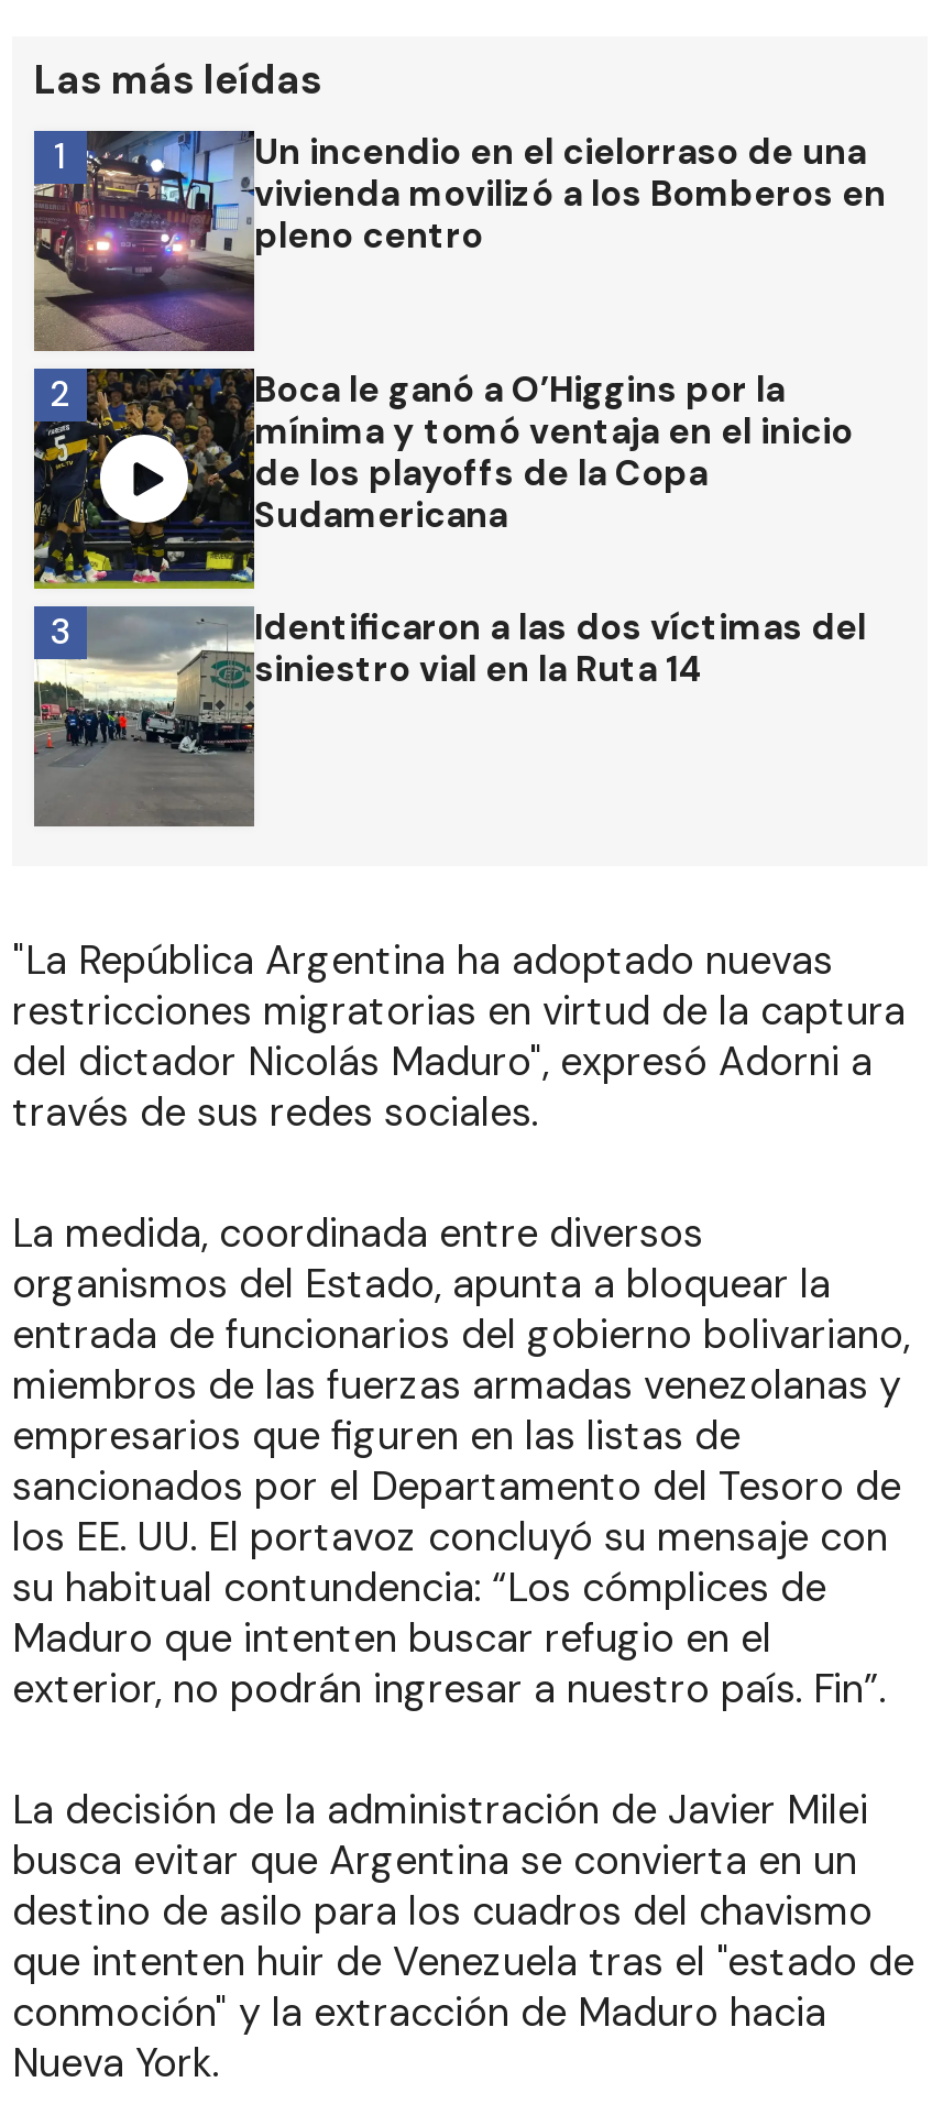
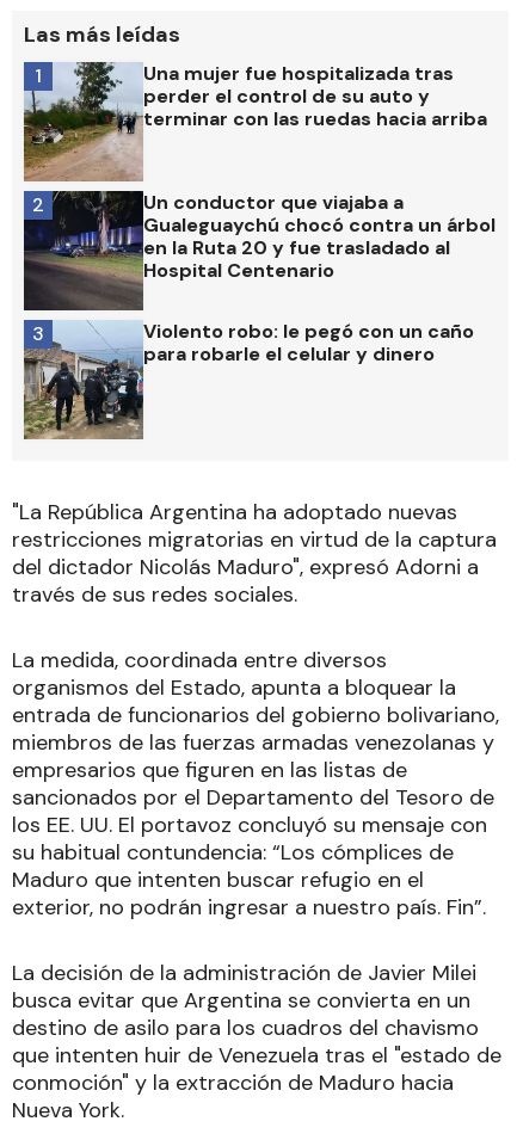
[32,129,886,353] [image] | Un incendio en el cielorraso de una | vivienda movilizó a los Bomberos en | pleno centro -> [24,61,487,183] [image] | Una mujer fue hospitalizada tras | perder el control de su auto y | terminar con las ruedas hacia arriba
[34,367,853,591] [image] | Boca le ganó a O’Higgins por la | mínima y tomó ventaja en el inicio | de los playoffs de la Copa | Sudamericana -> [24,190,496,312] [image] | Un conductor que viajaba a | Gualeguaychú chocó contra un árbol | en la Ruta 20 y fue trasladado al | Hospital Centenario
[34,605,866,826] [image] | Identificaron a las dos víctimas del | siniestro vial en la Ruta 14 -> [23,319,474,439] [image] | Violento robo: le pegó con un caño | para robarle el celular y dinero

